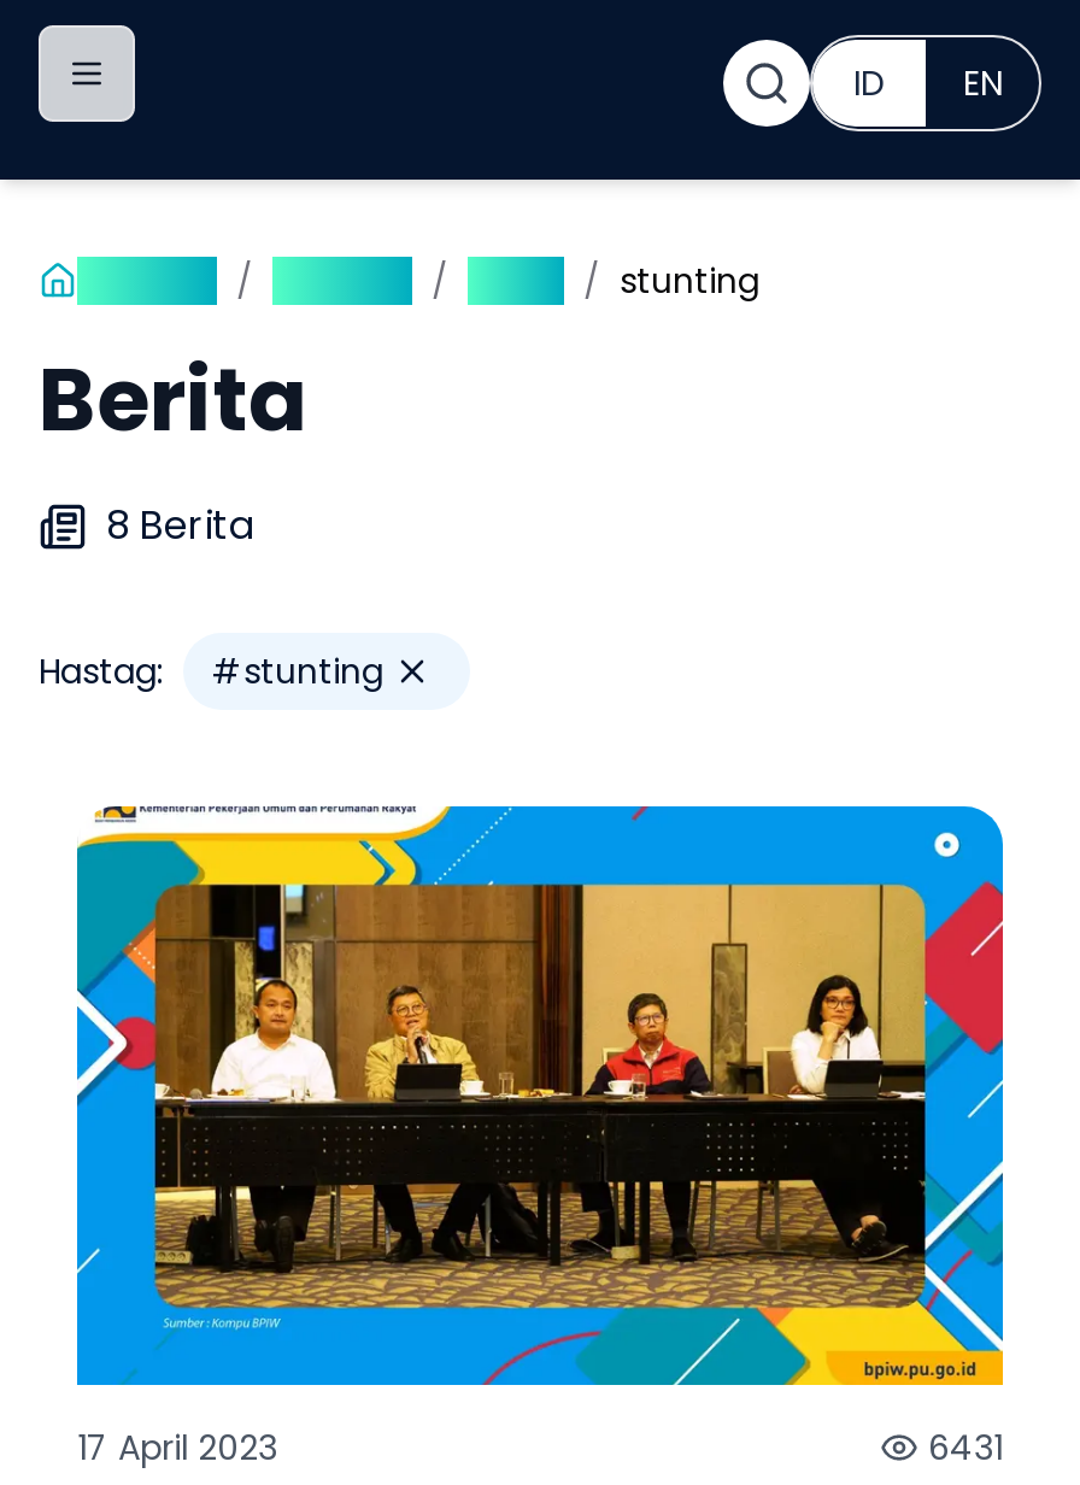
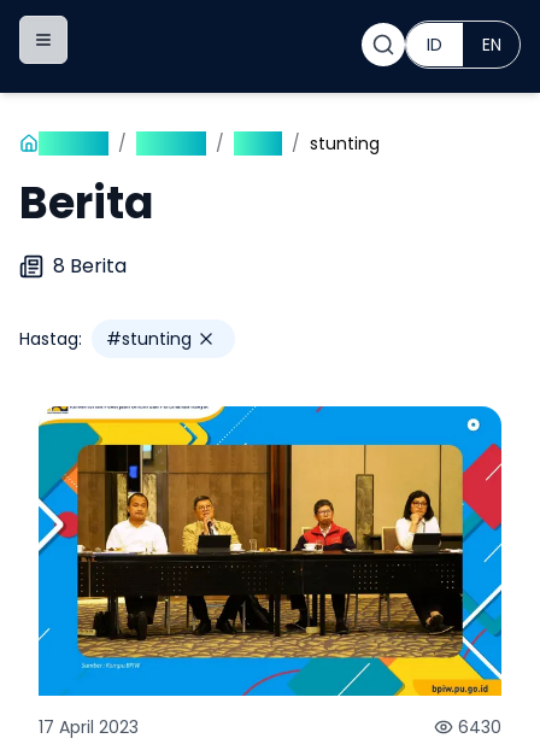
[928,1424,1003,1472] 6431 -> [458,715,501,739] 6430

